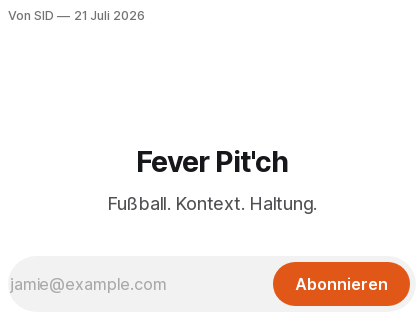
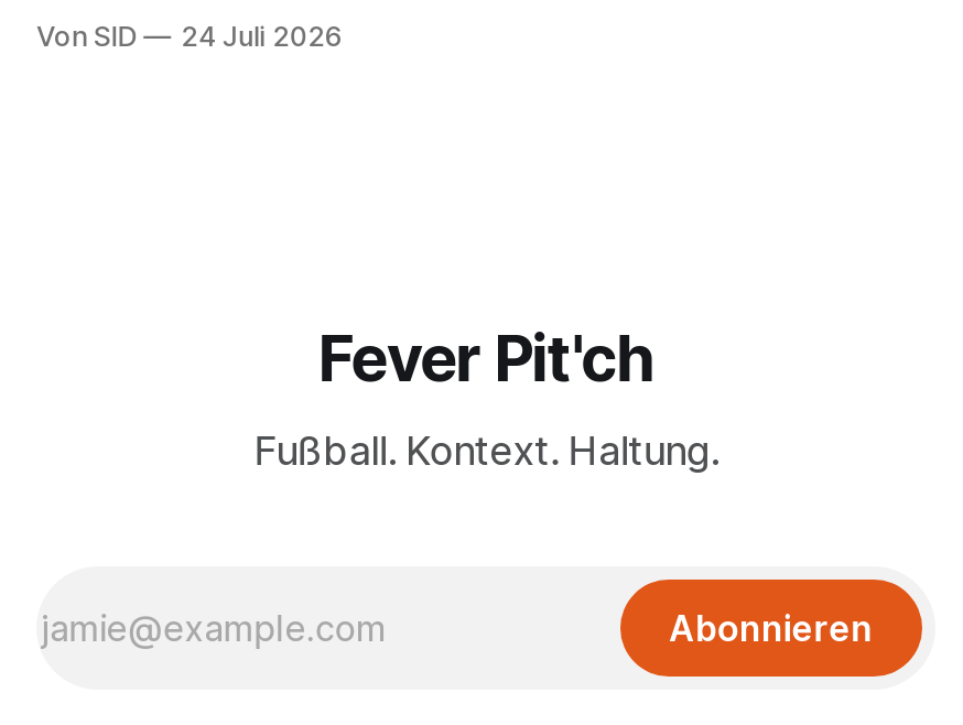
[8,8,145,23] Von SID 21 Juli 2026 -> [36,19,343,52] Von SID 24 Juli 2026

